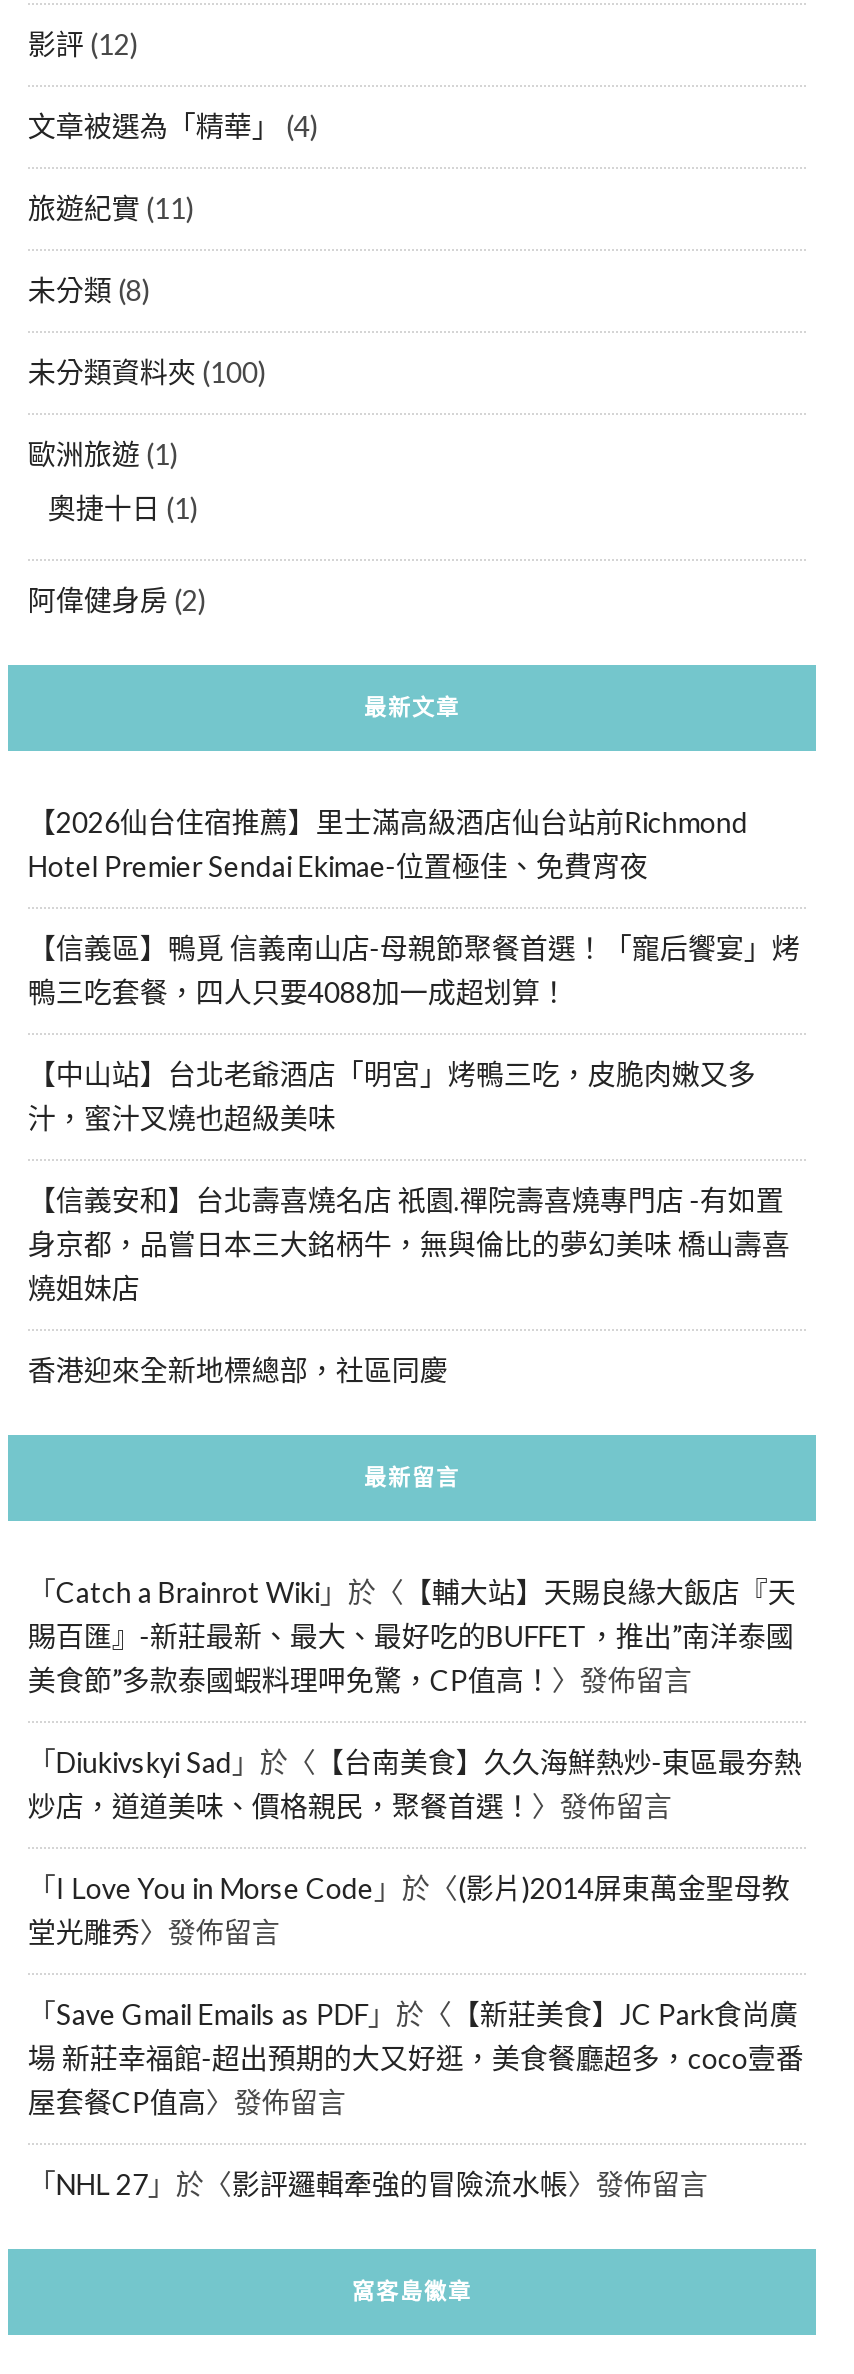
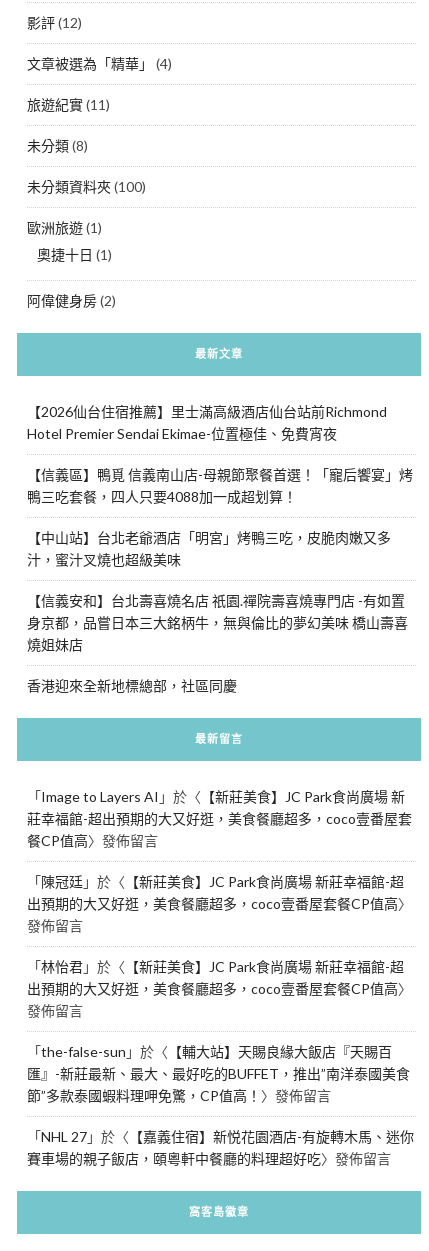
[28,1574,796,1696] 「Catch a Brainrot Wiki」於〈【輔大站】天賜良緣大飯店『天 | 賜百匯』-新莊最新、最大、最好吃的BUFFET，推出”南洋泰國 | 美食節”多款泰國蝦料理呷免驚，CP值高！〉發佈留言 -> [27,788,412,849] 「Image to Layers AI」於〈【新莊美食】JC Park食尚廣場 新 | 莊幸福館-超出預期的大又好逛，美食餐廳超多，coco壹番屋套 | 餐CP值高〉發佈留言
[28,1744,802,1822] 「Diukivskyi Sad」於〈【台南美食】久久海鮮熱炒-東區最夯熱 | 炒店，道道美味、價格親民，聚餐首選！〉發佈留言 -> [27,873,412,934] 「陳冠廷」於〈【新莊美食】JC Park食尚廣場 新莊幸福館-超 | 出預期的大又好逛，美食餐廳超多，coco壹番屋套餐CP值高〉 | 發佈留言
[28,1870,790,1948] 「I Love You in Morse Code」於〈(影片)2014屏東萬金聖母教 | 堂光雕秀〉發佈留言 -> [27,958,412,1019] 「林怡君」於〈【新莊美食】JC Park食尚廣場 新莊幸福館-超 | 出預期的大又好逛，美食餐廳超多，coco壹番屋套餐CP值高〉 | 發佈留言
[28,1996,804,2118] 「Save Gmail Emails as PDF」於〈【新莊美食】JC Park食尚廣 | 場 新莊幸福館-超出預期的大又好逛，美食餐廳超多，coco壹番 | 屋套餐CP值高〉發佈留言 -> [27,1043,410,1104] 「the-false-sun」於〈【輔大站】天賜良緣大飯店『天賜百 | 匯』-新莊最新、最大、最好吃的BUFFET，推出”南洋泰國美食 | 節”多款泰國蝦料理呷免驚，CP值高！〉發佈留言
[28,2166,708,2200] 「NHL 27」於〈影評邏輯牽強的冒險流水帳〉發佈留言 -> [27,1128,414,1167] 「NHL 27」於〈【嘉義住宿】新悦花園酒店-有旋轉木馬、迷你 | 賽車場的親子飯店，頤粵軒中餐廳的料理超好吃〉發佈留言

